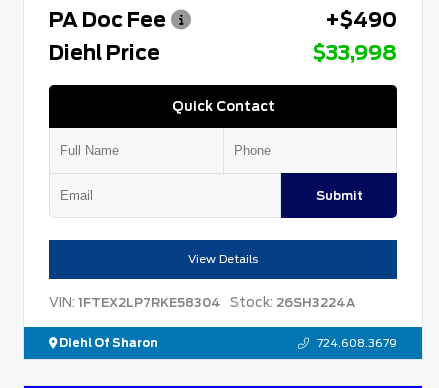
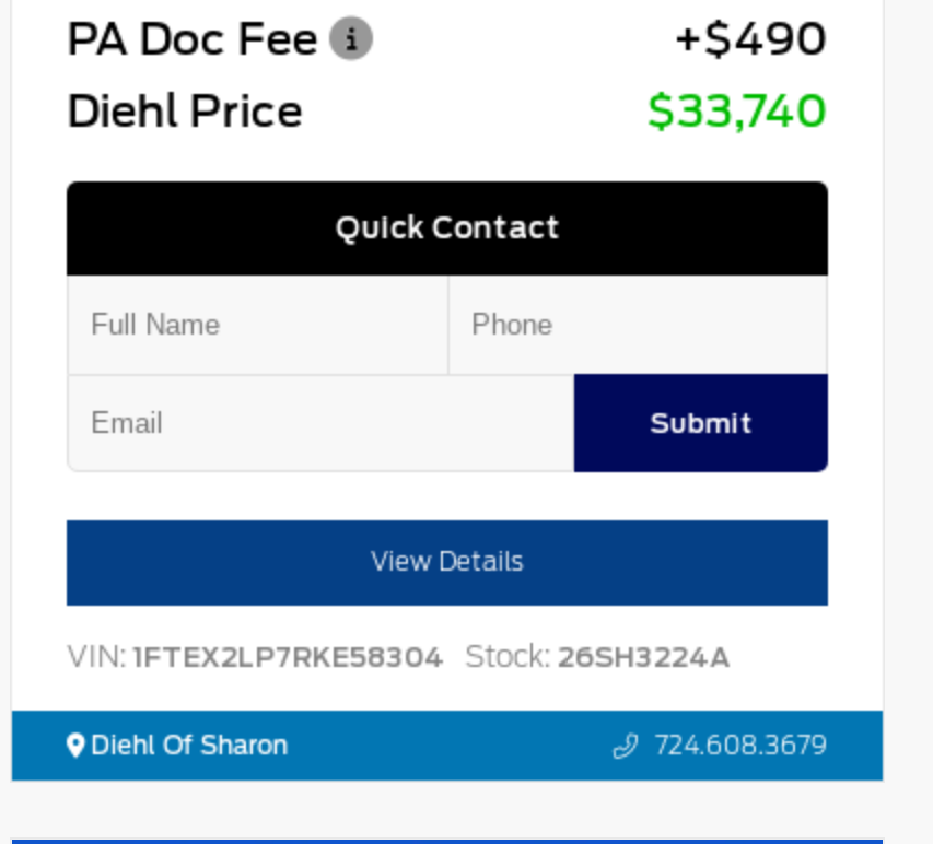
[313,40,397,64] $33,998 -> [646,84,828,137] $33,740

